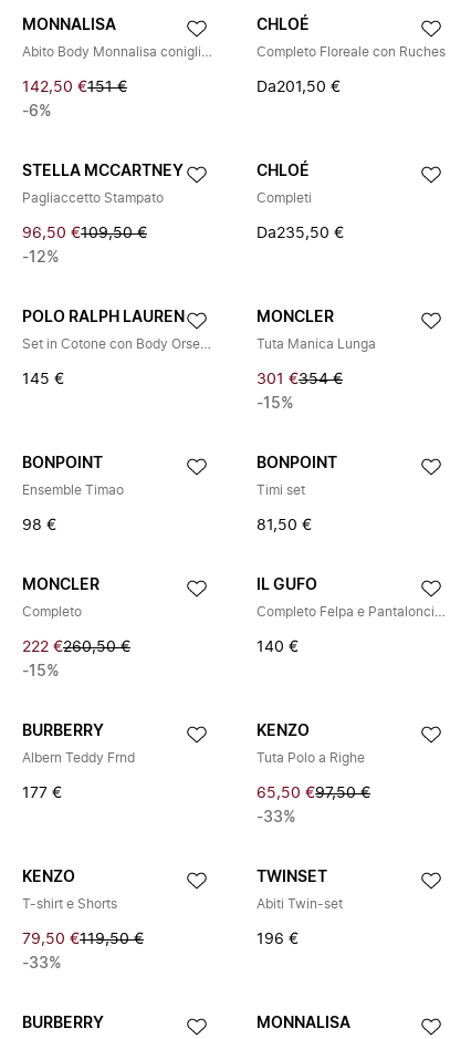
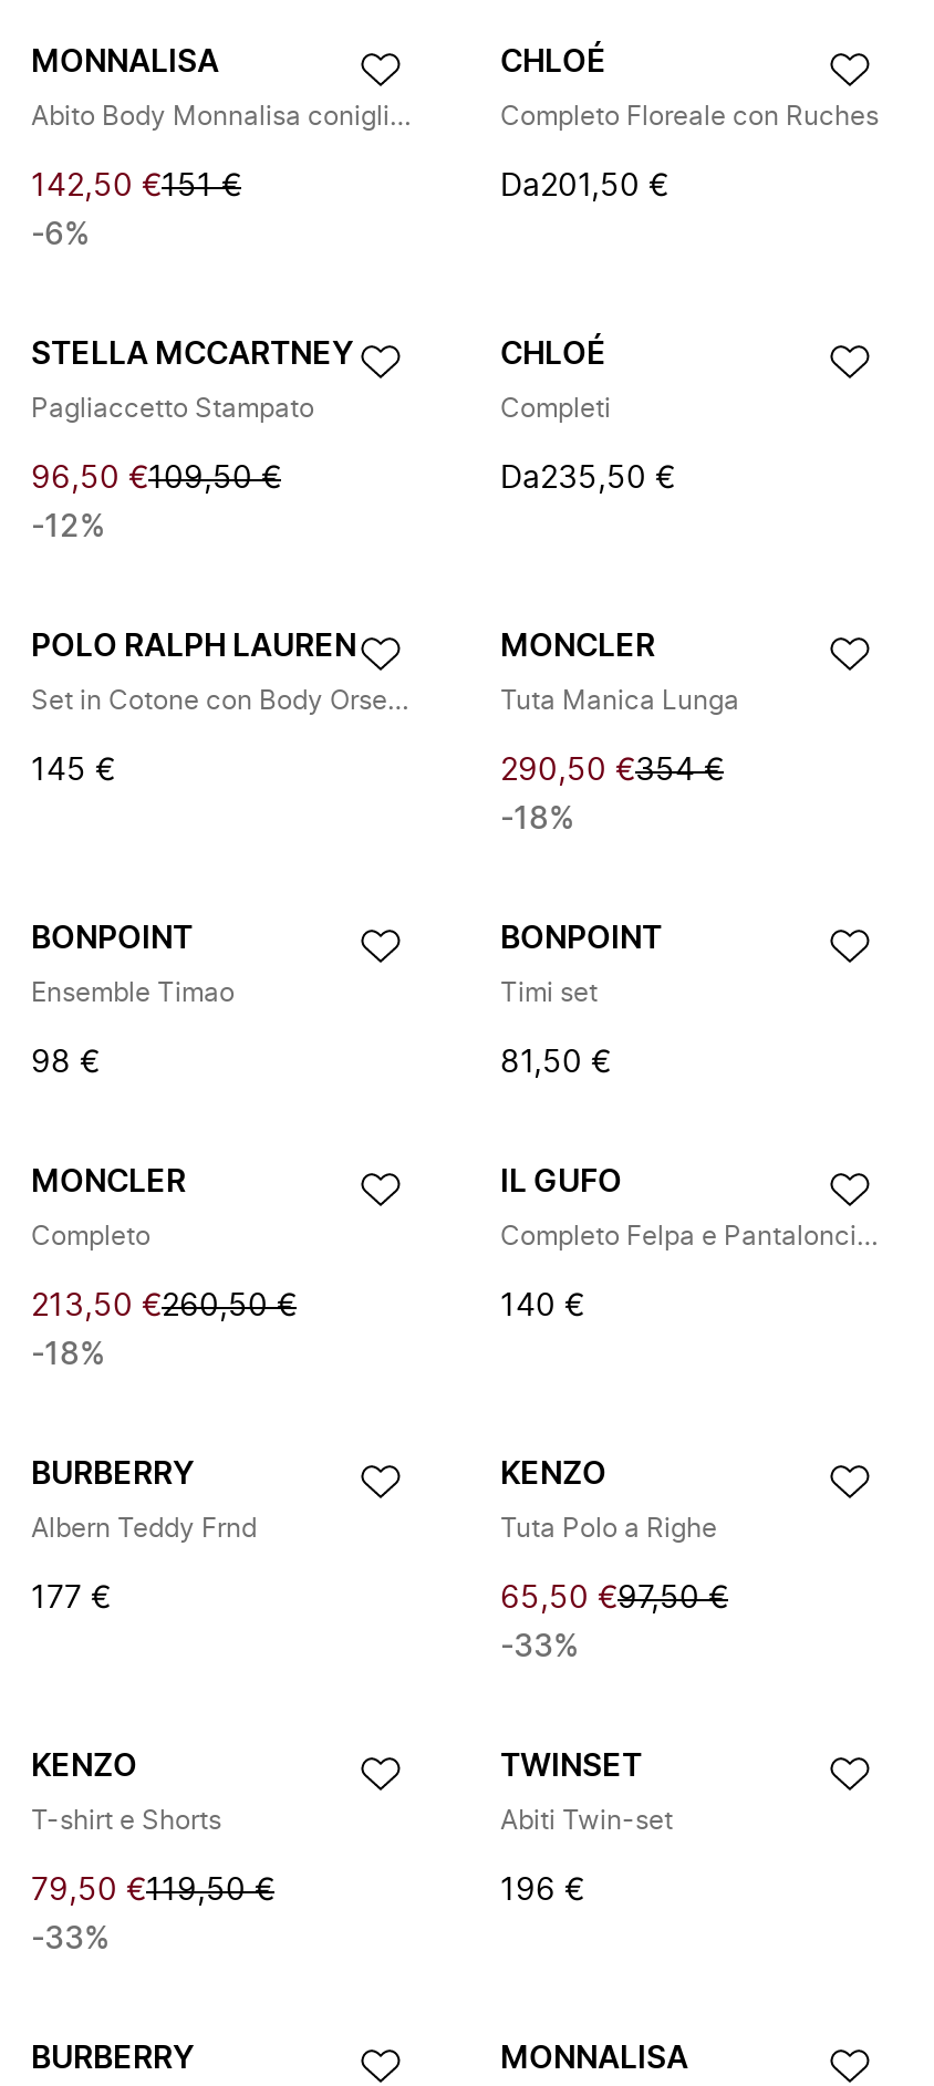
[257,372,343,387] 301 €354 € -> [500,756,724,787] 290,50 €354 €
[257,396,294,412] -15% -> [500,805,575,836] -18%
[22,640,130,655] 222 €260,50 € -> [31,1291,297,1322] 213,50 €260,50 €
[22,664,60,679] -15% -> [31,1340,106,1371] -18%

